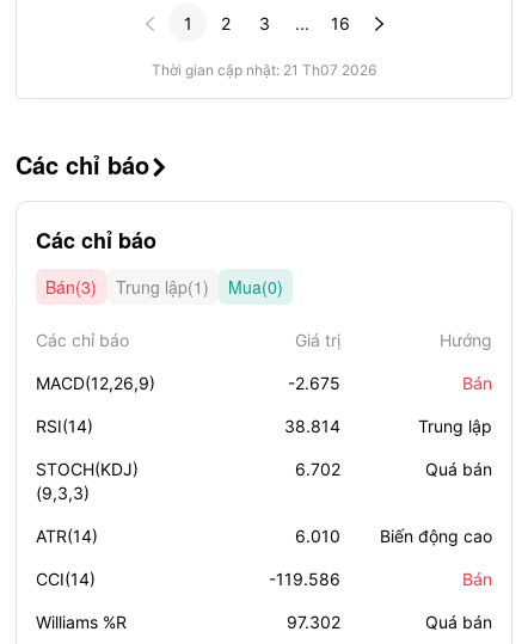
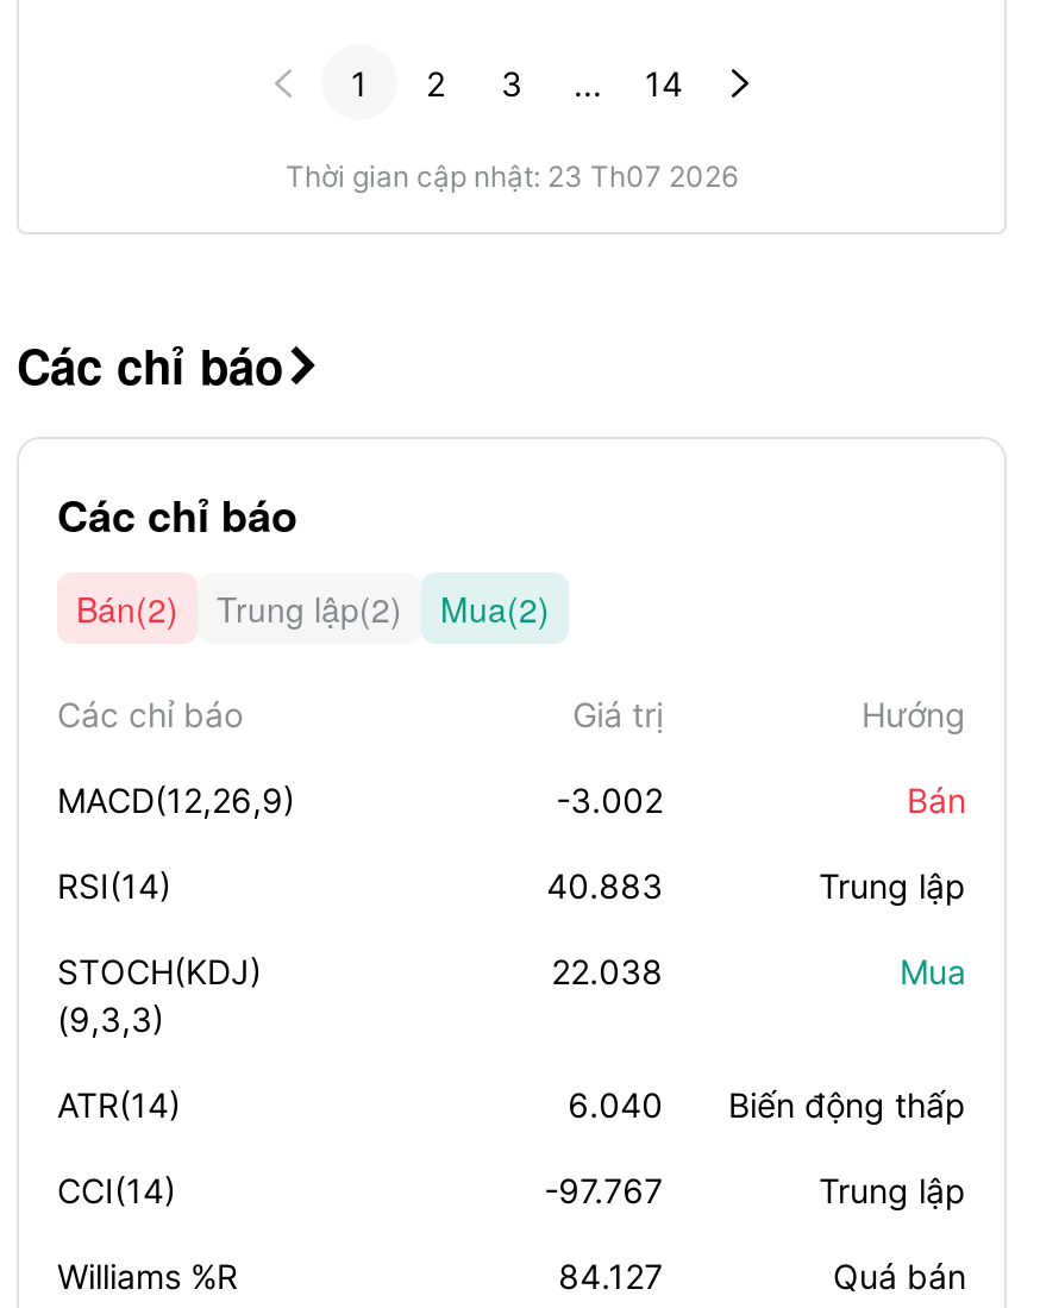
[331,13,350,33] 16 -> [645,62,683,102] 14
[152,61,376,79] Thời gian cập nhật: 21 Th07 2026 -> [286,158,738,194] Thời gian cập nhật: 23 Th07 2026
[45,275,283,299] Bán(3) | Trung lập(1) | Mua(0) -> [76,584,550,632] Bán(2) | Trung lập(2) | Mua(2)
[288,373,340,393] -2.675 -> [556,780,663,820] -3.002
[284,416,340,436] 38.814 -> [547,865,663,906] 40.883
[295,459,492,479] 6.702 | Quá bán -> [551,951,966,991] 22.038 | Mua
[295,526,340,546] 6.010 -> [568,1084,663,1125] 6.040
[380,526,492,546] Biến động cao -> [728,1084,966,1125] Biến động thấp
[268,569,492,589] -119.586 | Bán -> [544,1170,966,1210] -97.767 | Trung lập
[286,612,340,632] 97.302 -> [559,1256,663,1296] 84.127

